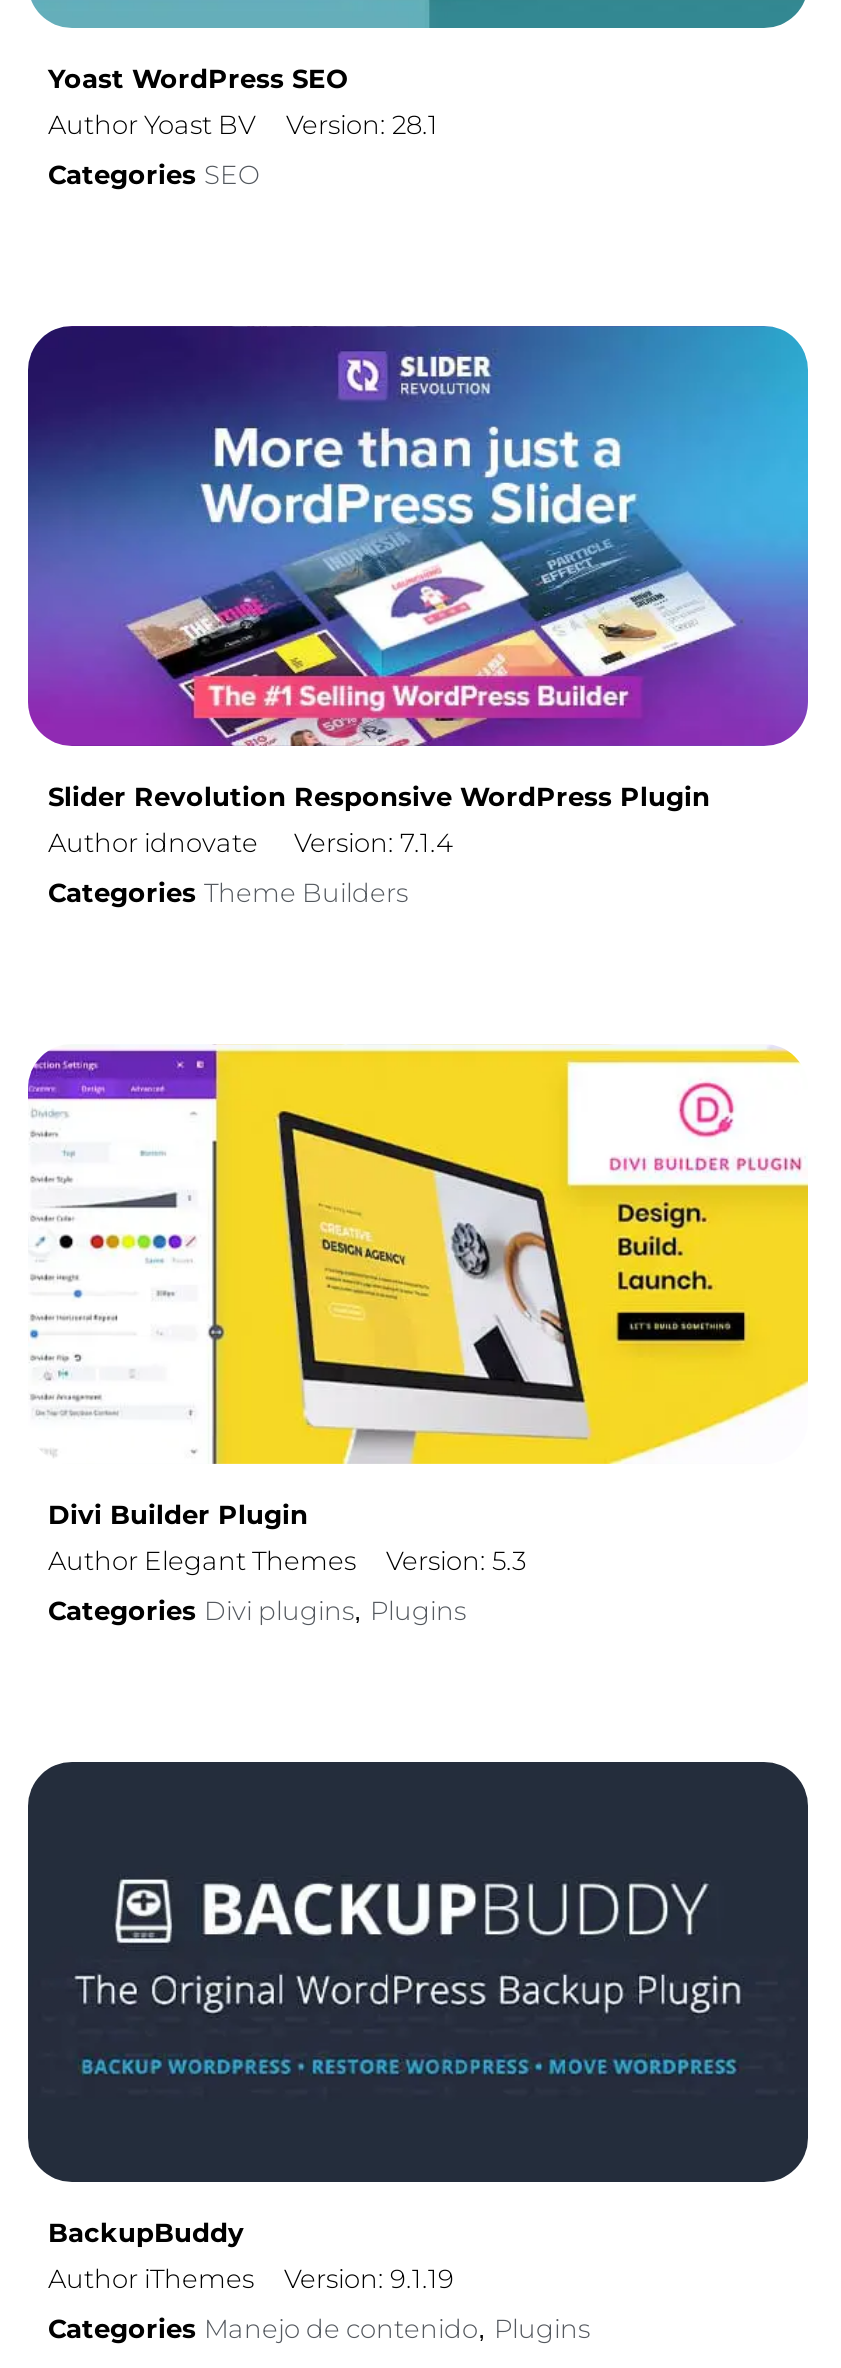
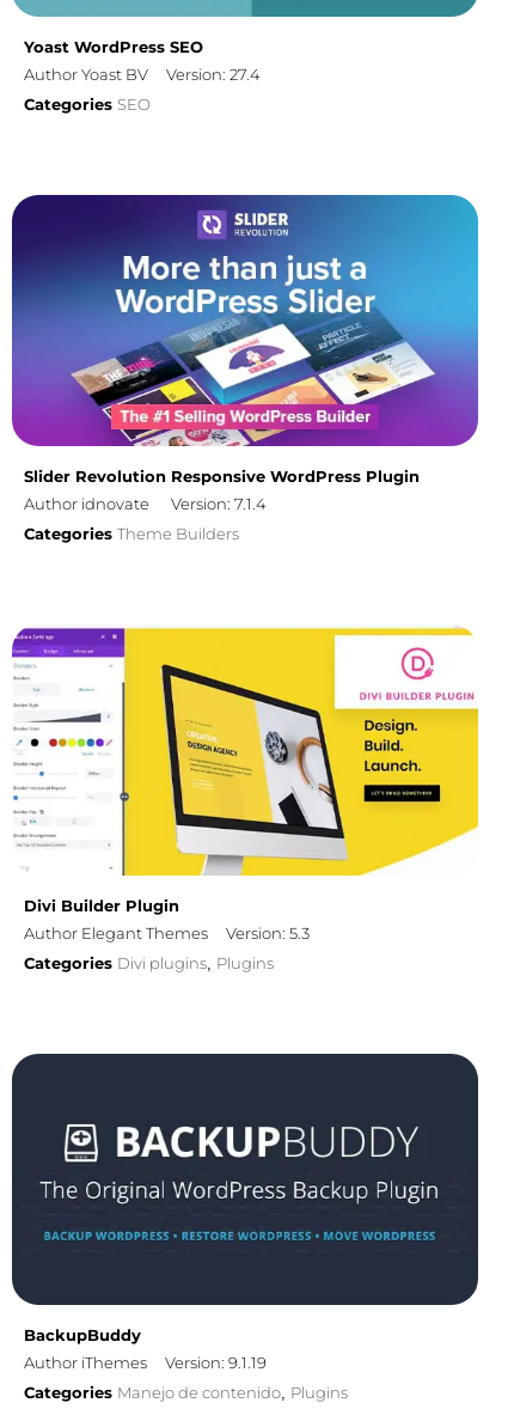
[48,108,438,140] Author Yoast BV Version: 28.1 -> [24,65,261,84] Author Yoast BV Version: 27.4

